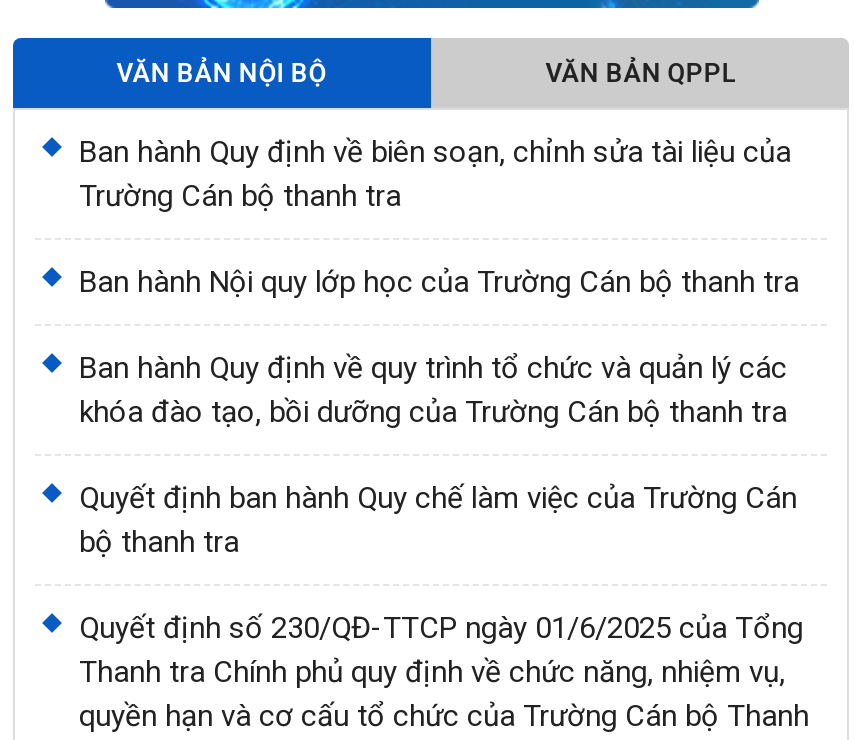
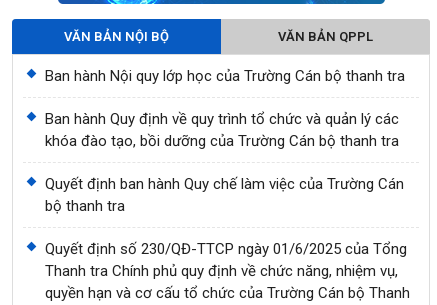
[79,134,791,214] Ban hành Quy định về biên soạn, chỉnh sửa tài liệu của | Trường Cán bộ thanh tra -> none

